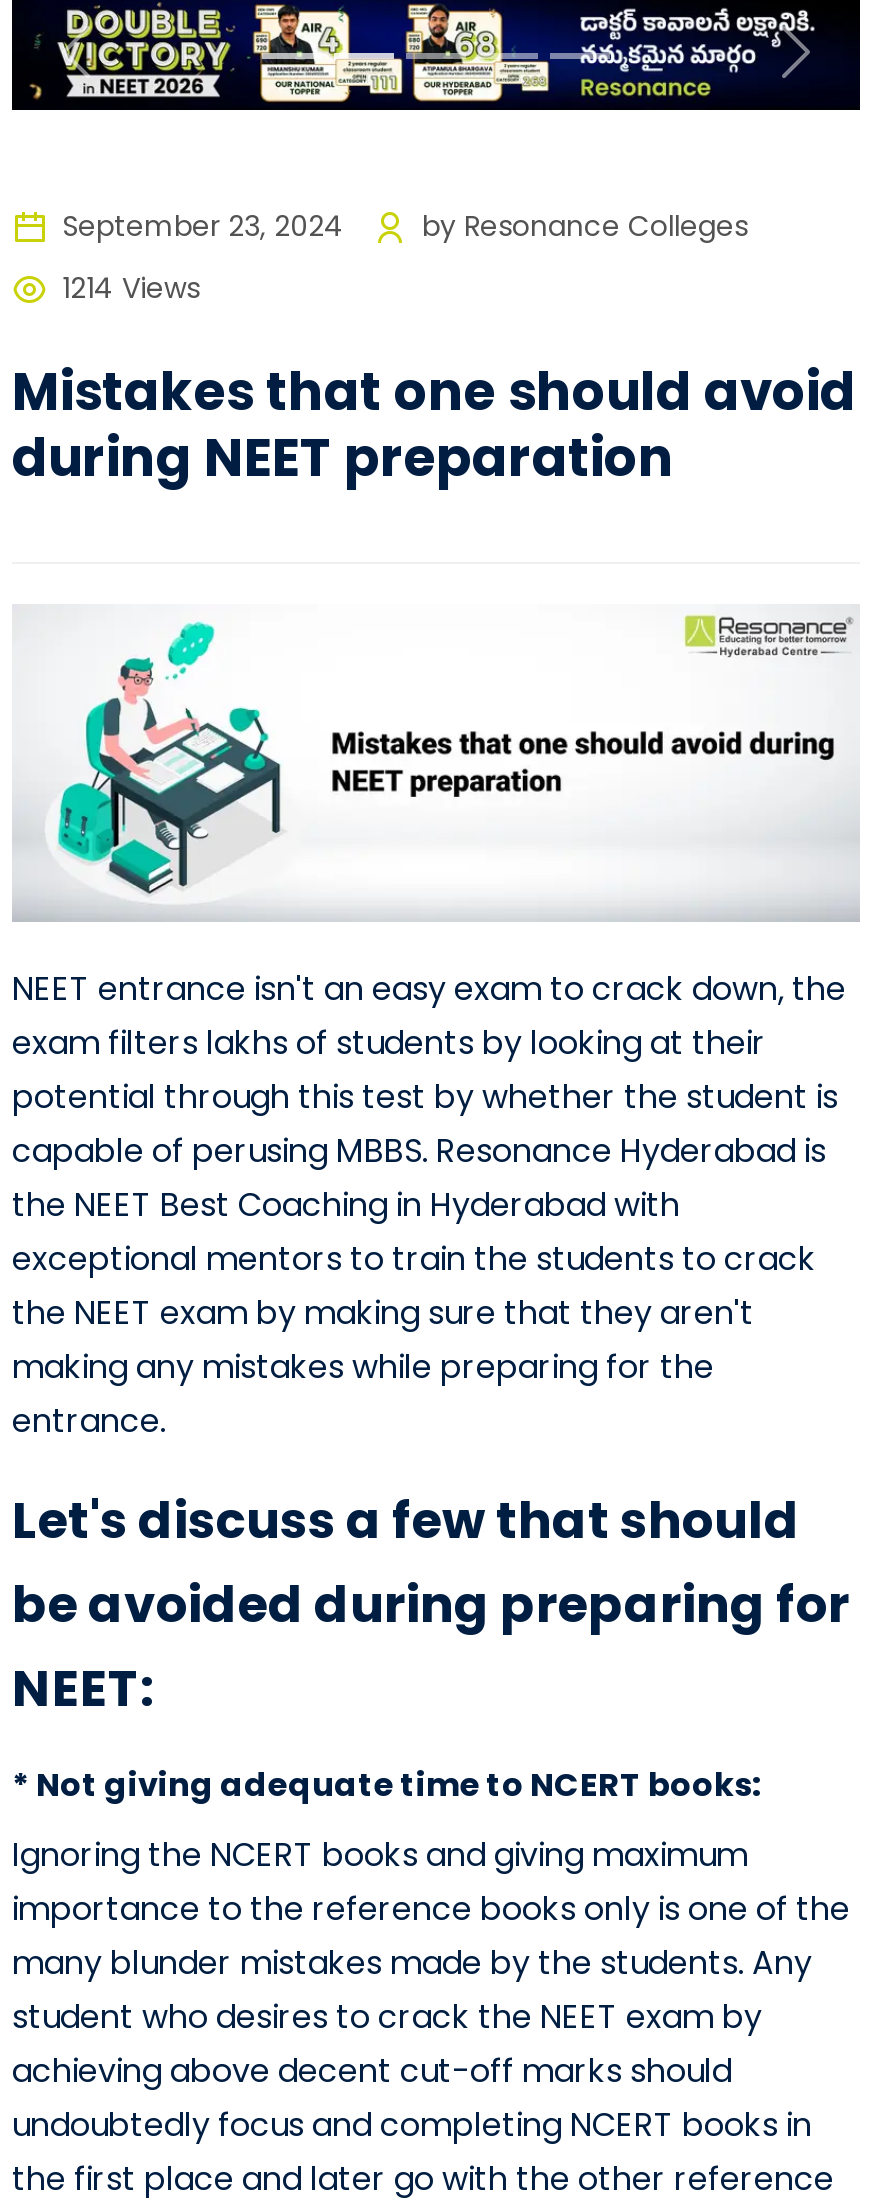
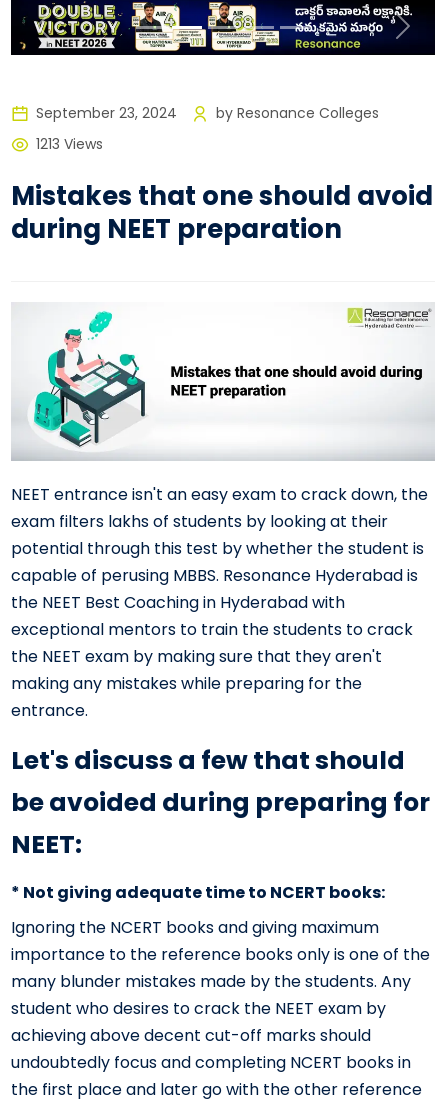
[62,269,200,309] 1214 Views -> [36,134,103,154] 1213 Views

